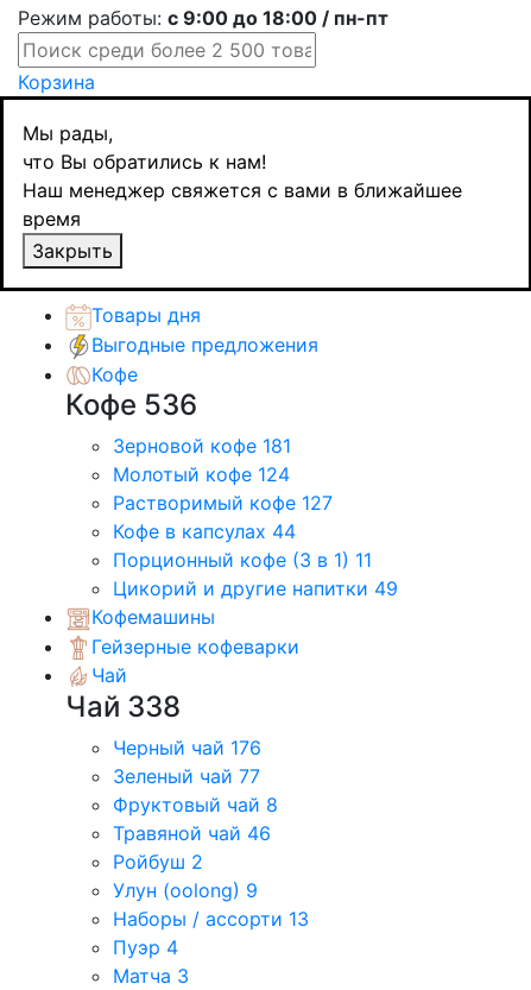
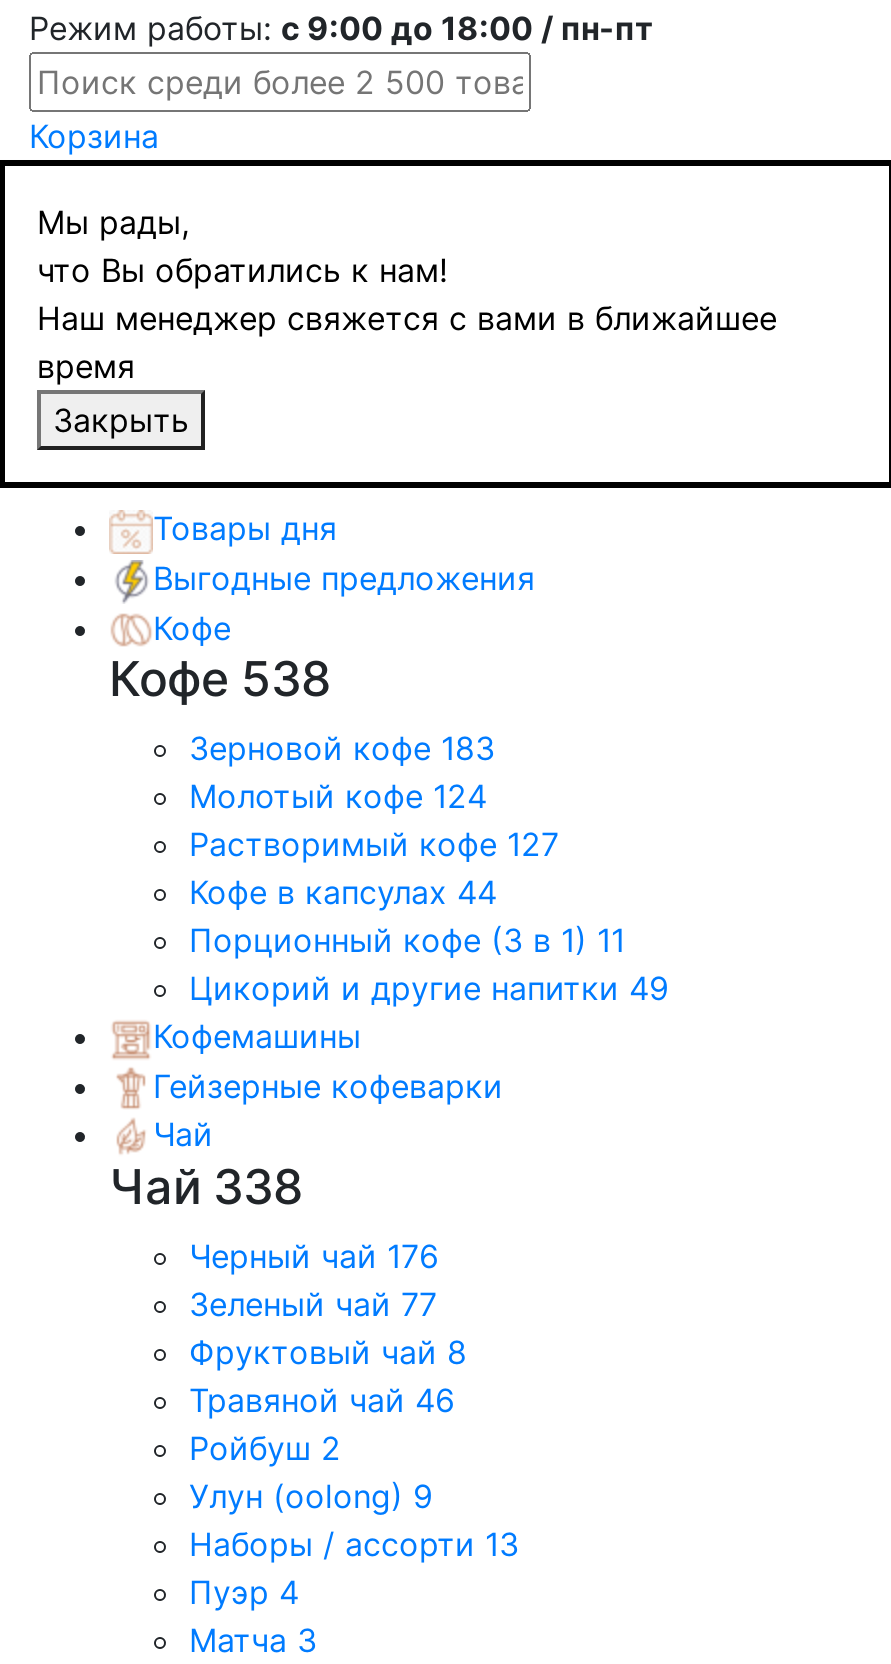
[65,388,197,422] Кофе 536 -> [109,650,331,708] Кофе 538
[113,434,291,458] Зерновой кофе 181 -> [189,728,495,768] Зерновой кофе 183

